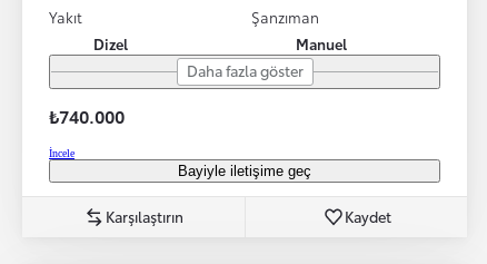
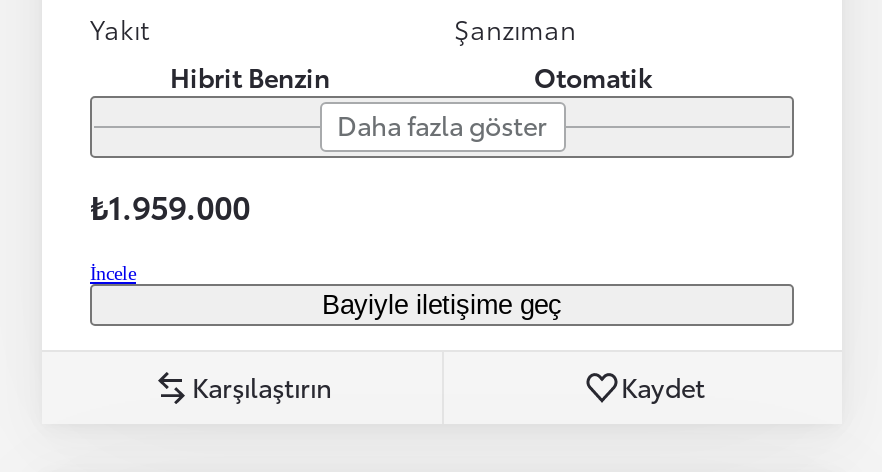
[93,33,128,53] Dizel -> [170,58,330,94] Hibrit Benzin
[296,33,347,53] Manuel -> [534,58,652,94] Otomatik
[49,102,125,128] ₺740.000 -> [90,182,250,228] ₺1.959.000

